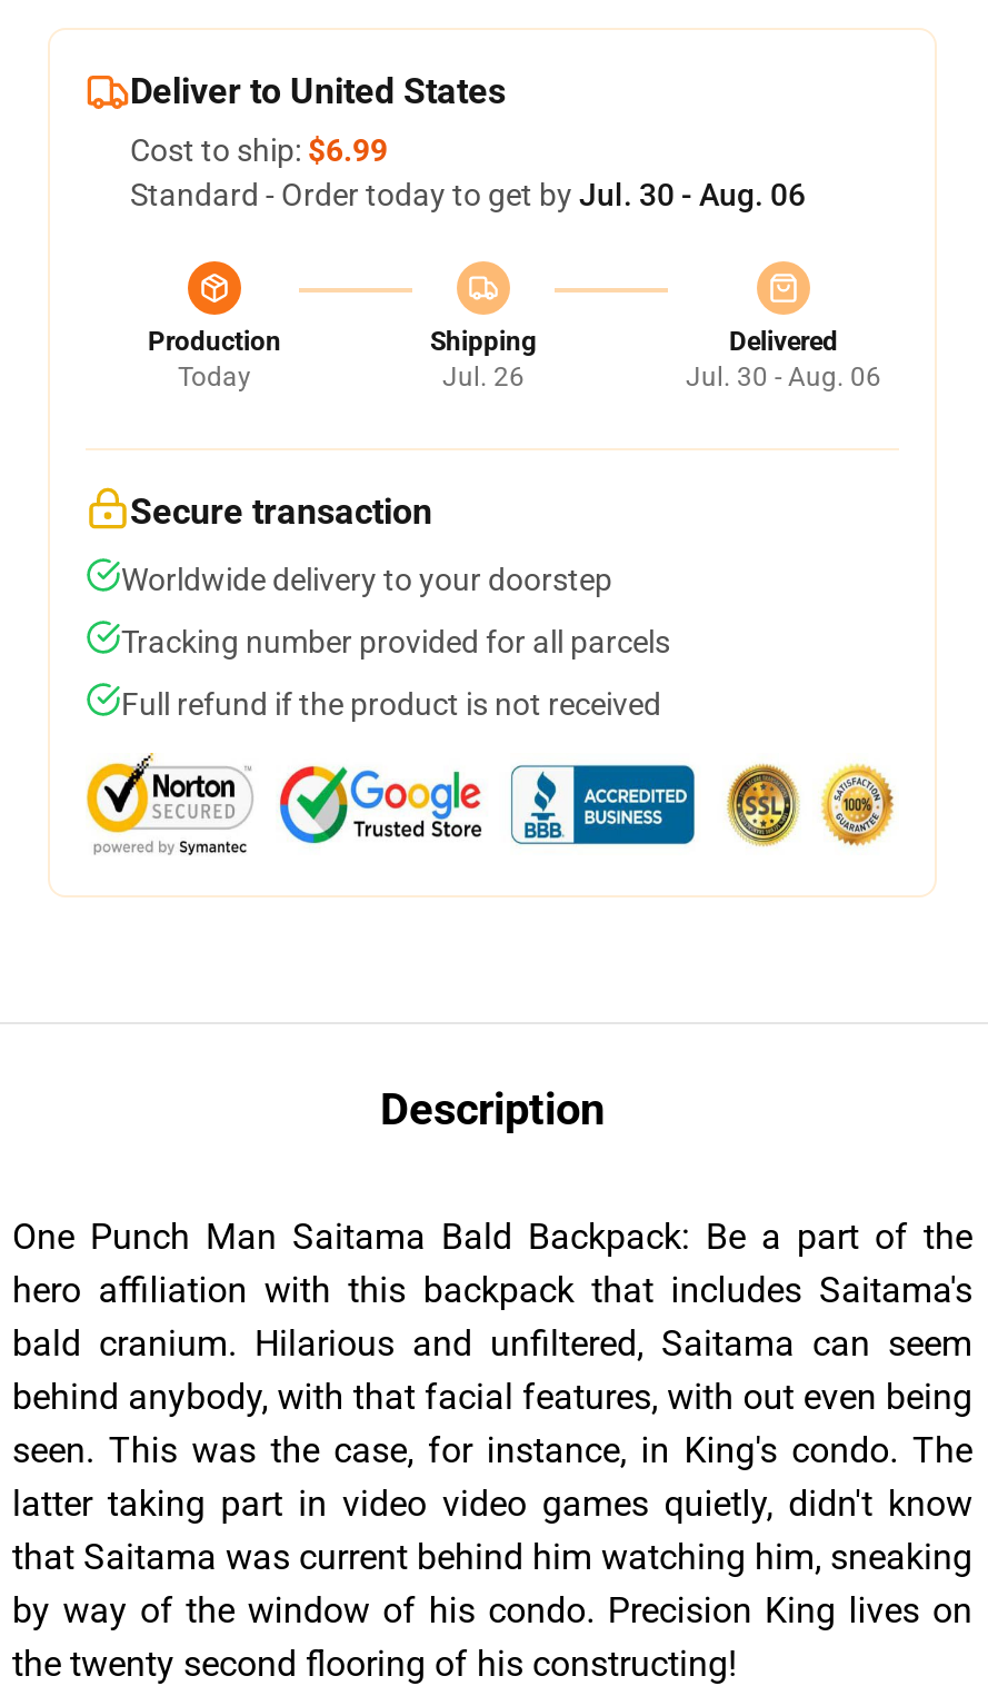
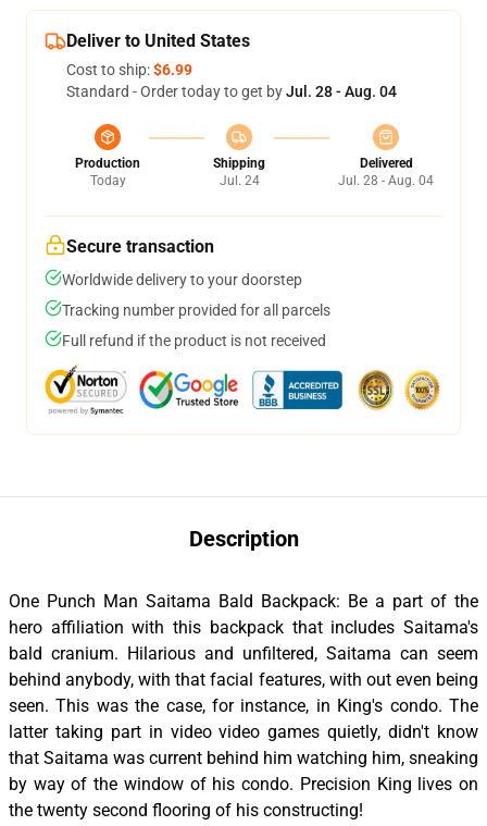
[130,177,806,212] Standard - Order today to get by Jul. 30 - Aug. 06 -> [66,83,397,100] Standard - Order today to get by Jul. 28 - Aug. 04
[442,361,525,393] Jul. 26 -> [219,173,259,188] Jul. 24
[686,361,881,393] Jul. 30 - Aug. 06 -> [338,173,434,188] Jul. 28 - Aug. 04

